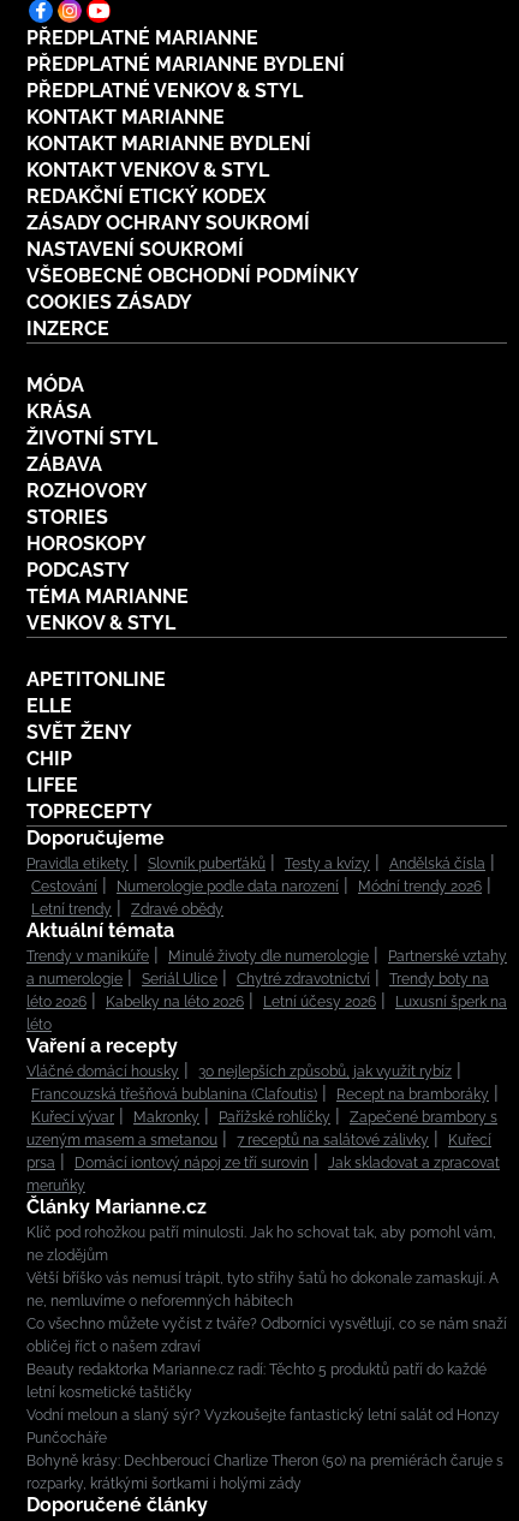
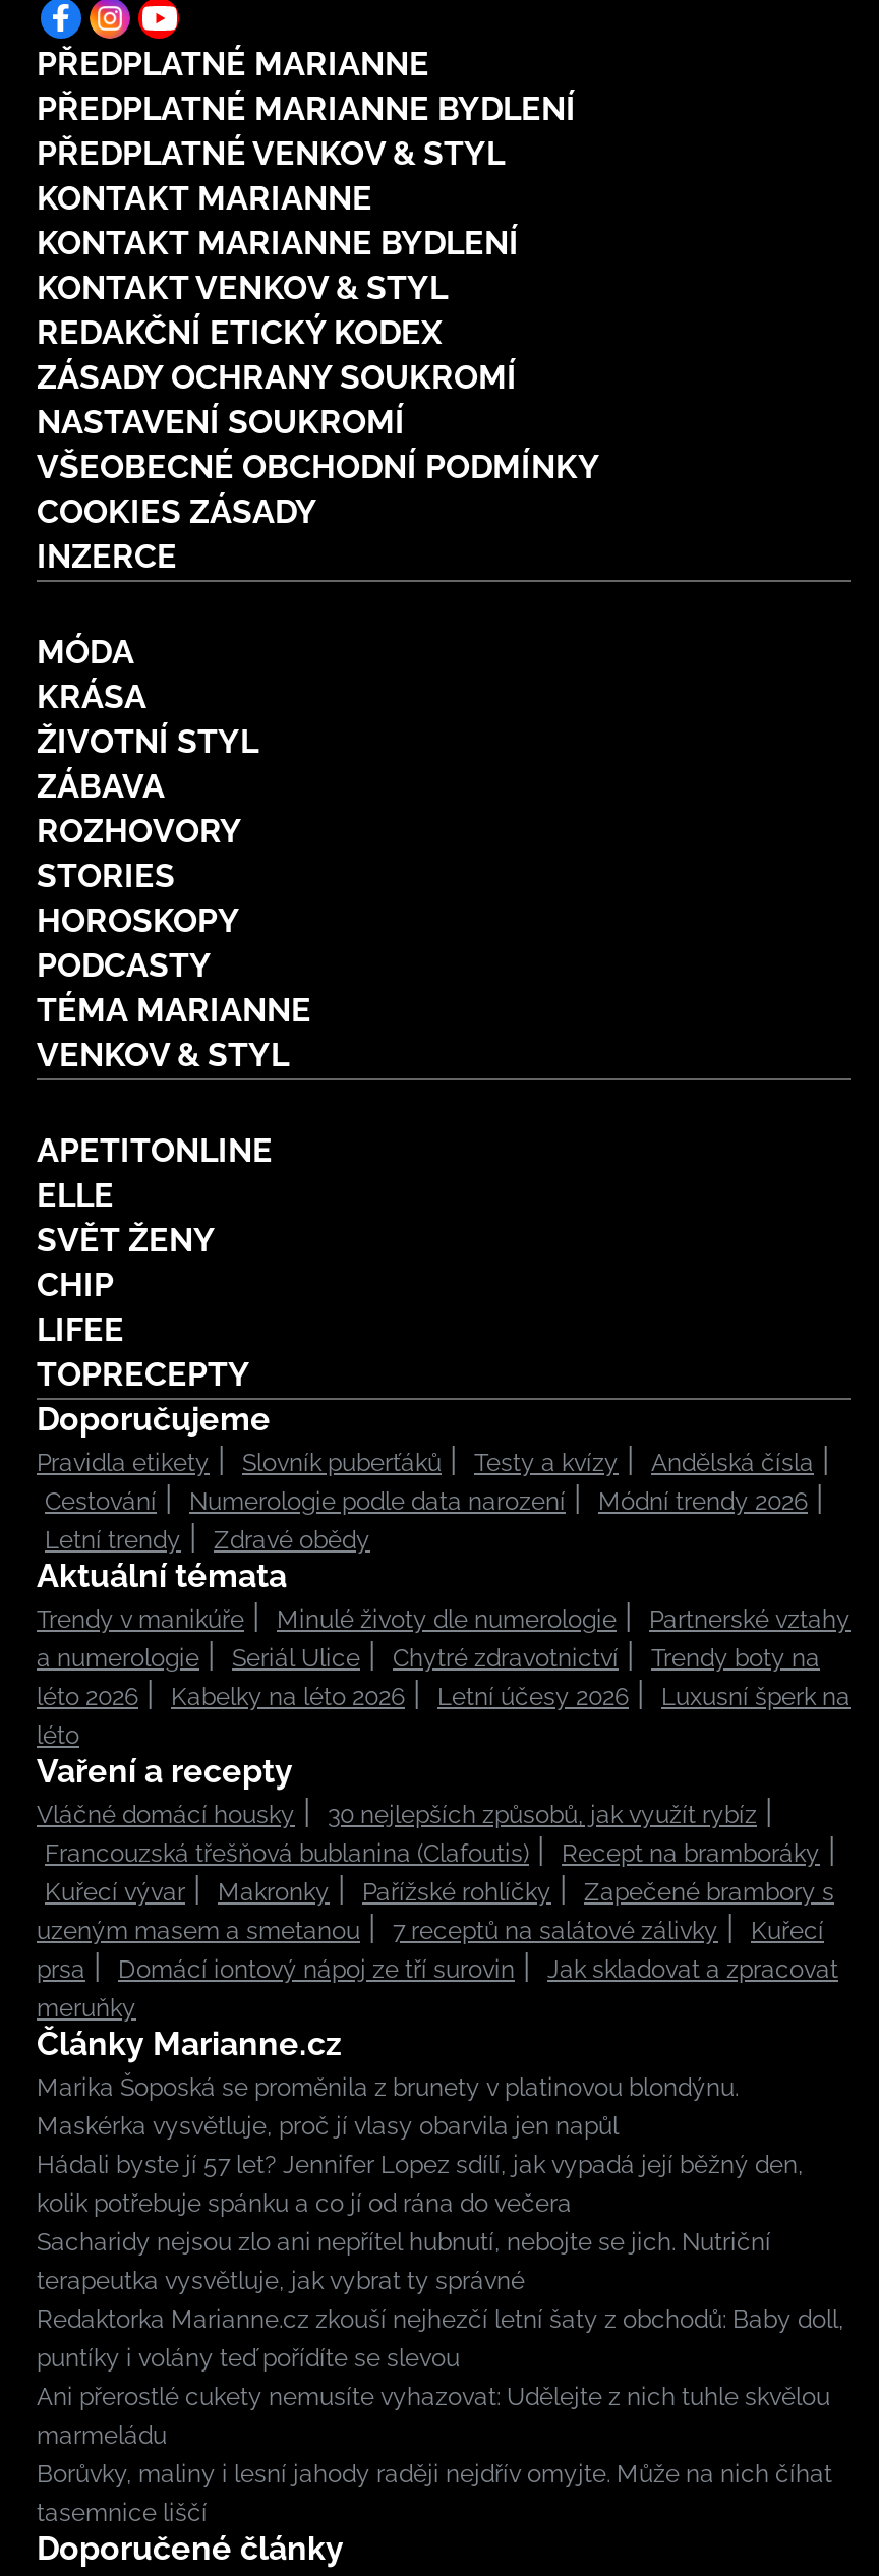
[26,1224,507,1492] Klíč pod rohožkou patří minulosti. Jak ho schovat tak, aby pomohl vám, | ne zlodějům | Větší bříško vás nemusí trápit, tyto střihy šatů ho dokonale zamaskují. A | ne, nemluvíme o neforemných hábitech | Co všechno můžete vyčíst z tváře? Odborníci vysvětlují, co se nám snaží | obličej říct o našem zdraví | Beauty redaktorka Marianne.cz radí: Těchto 5 produktů patří do každé | letní kosmetické taštičky | Vodní meloun a slaný sýr? Vyzkoušejte fantastický letní salát od Honzy | Punčocháře | Bohyně krásy: Dechberoucí Charlize Theron (50) na premiérách čaruje s | rozparky, krátkými šortkami i holými zády -> [37,2073,844,2527] Marika Šoposká se proměnila z brunety v platinovou blondýnu. | Maskérka vysvětluje, proč jí vlasy obarvila jen napůl | Hádali byste jí 57 let? Jennifer Lopez sdílí, jak vypadá její běžný den, | kolik potřebuje spánku a co jí od rána do večera | Sacharidy nejsou zlo ani nepřítel hubnutí, nebojte se jich. Nutriční | terapeutka vysvětluje, jak vybrat ty správné | Redaktorka Marianne.cz zkouší nejhezčí letní šaty z obchodů: Baby doll, | puntíky i volány teď pořídíte se slevou | Ani přerostlé cukety nemusíte vyhazovat: Udělejte z nich tuhle skvělou | marmeládu | Borůvky, maliny i lesní jahody raději nejdřív omyjte. Může na nich číhat | tasemnice liščí

